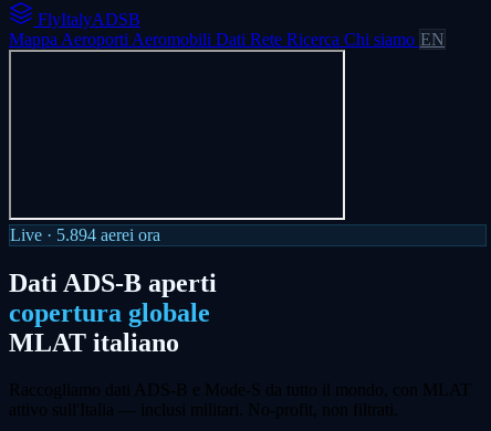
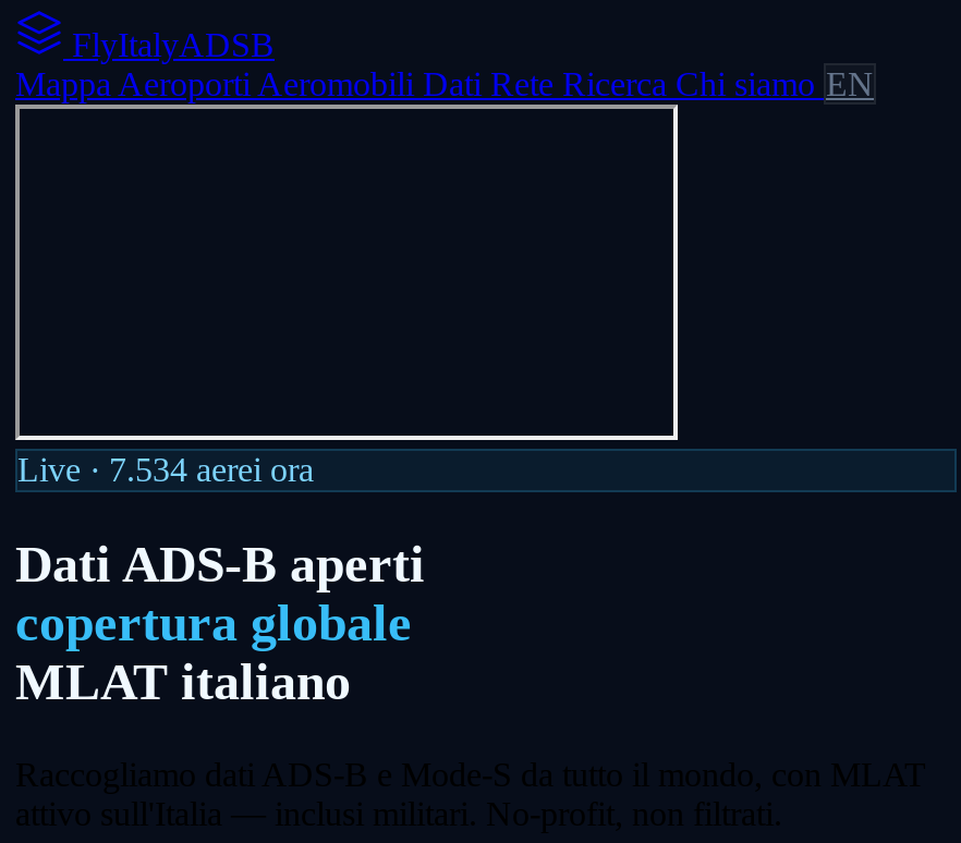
[10,225,160,244] Live · 5.894 aerei ora -> [17,451,314,488] Live · 7.534 aerei ora

